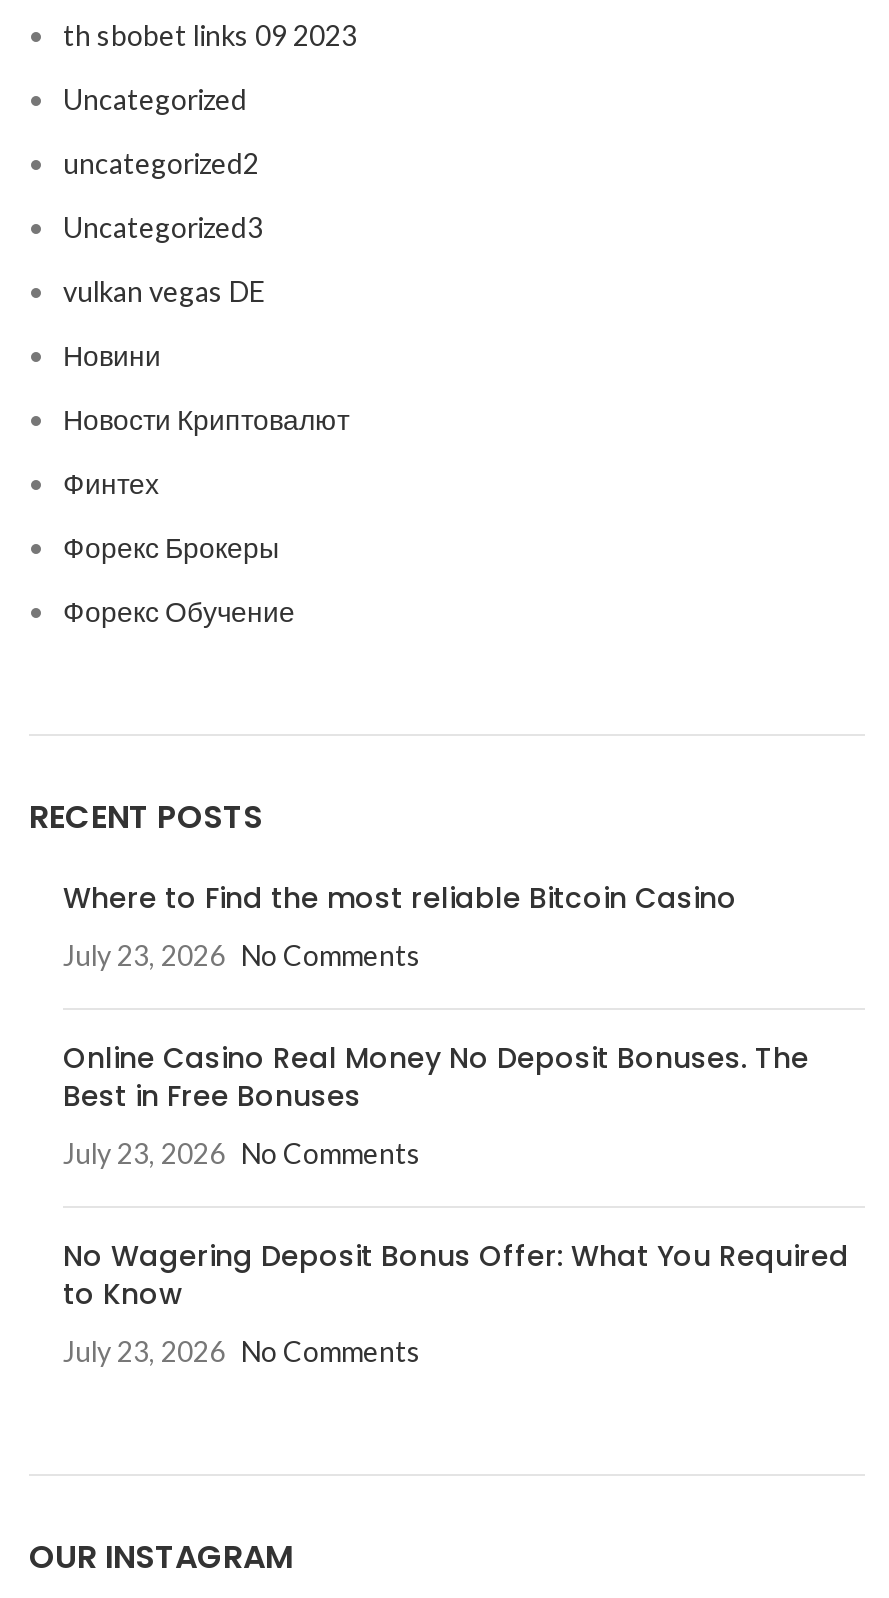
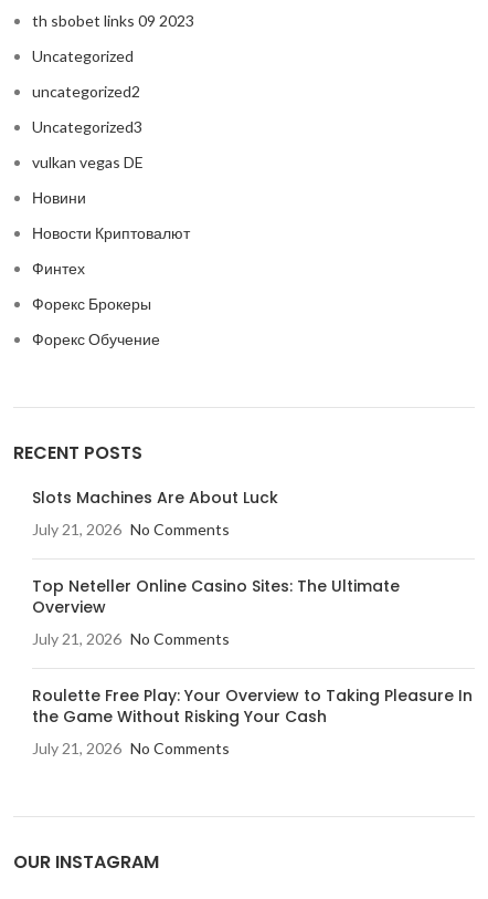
[63,879,737,919] Where to Find the most reliable Bitcoin Casino -> [32,487,278,509] Slots Machines Are About Luck
[63,939,421,973] July 23, 2026 No Comments -> [32,520,230,539] July 21, 2026 No Comments
[63,1039,809,1117] Online Casino Real Money No Deposit Bonuses. The | Best in Free Bonuses -> [32,575,400,618] Top Neteller Online Casino Sites: The Ultimate | Overview
[63,1137,421,1171] July 23, 2026 No Comments -> [32,630,230,648] July 21, 2026 No Comments
[63,1237,849,1315] No Wagering Deposit Bonus Offer: What You Required | to Know -> [32,685,473,728] Roulette Free Play: Your Overview to Taking Pleasure In | the Game Without Risking Your Cash
[63,1335,421,1369] July 23, 2026 No Comments -> [32,739,230,758] July 21, 2026 No Comments

